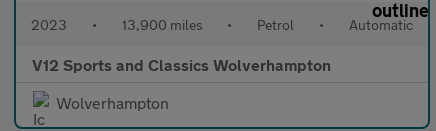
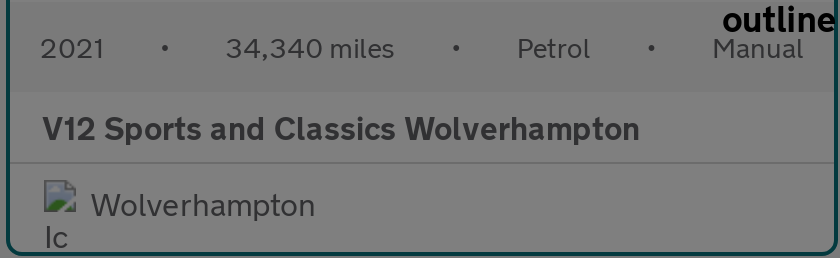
[31,16,67,33] 2023 -> [40,31,104,65] 2021
[122,16,203,33] 13,900 miles -> [225,31,395,65] 34,340 miles
[349,16,413,33] Automatic -> [712,31,804,65] Manual

